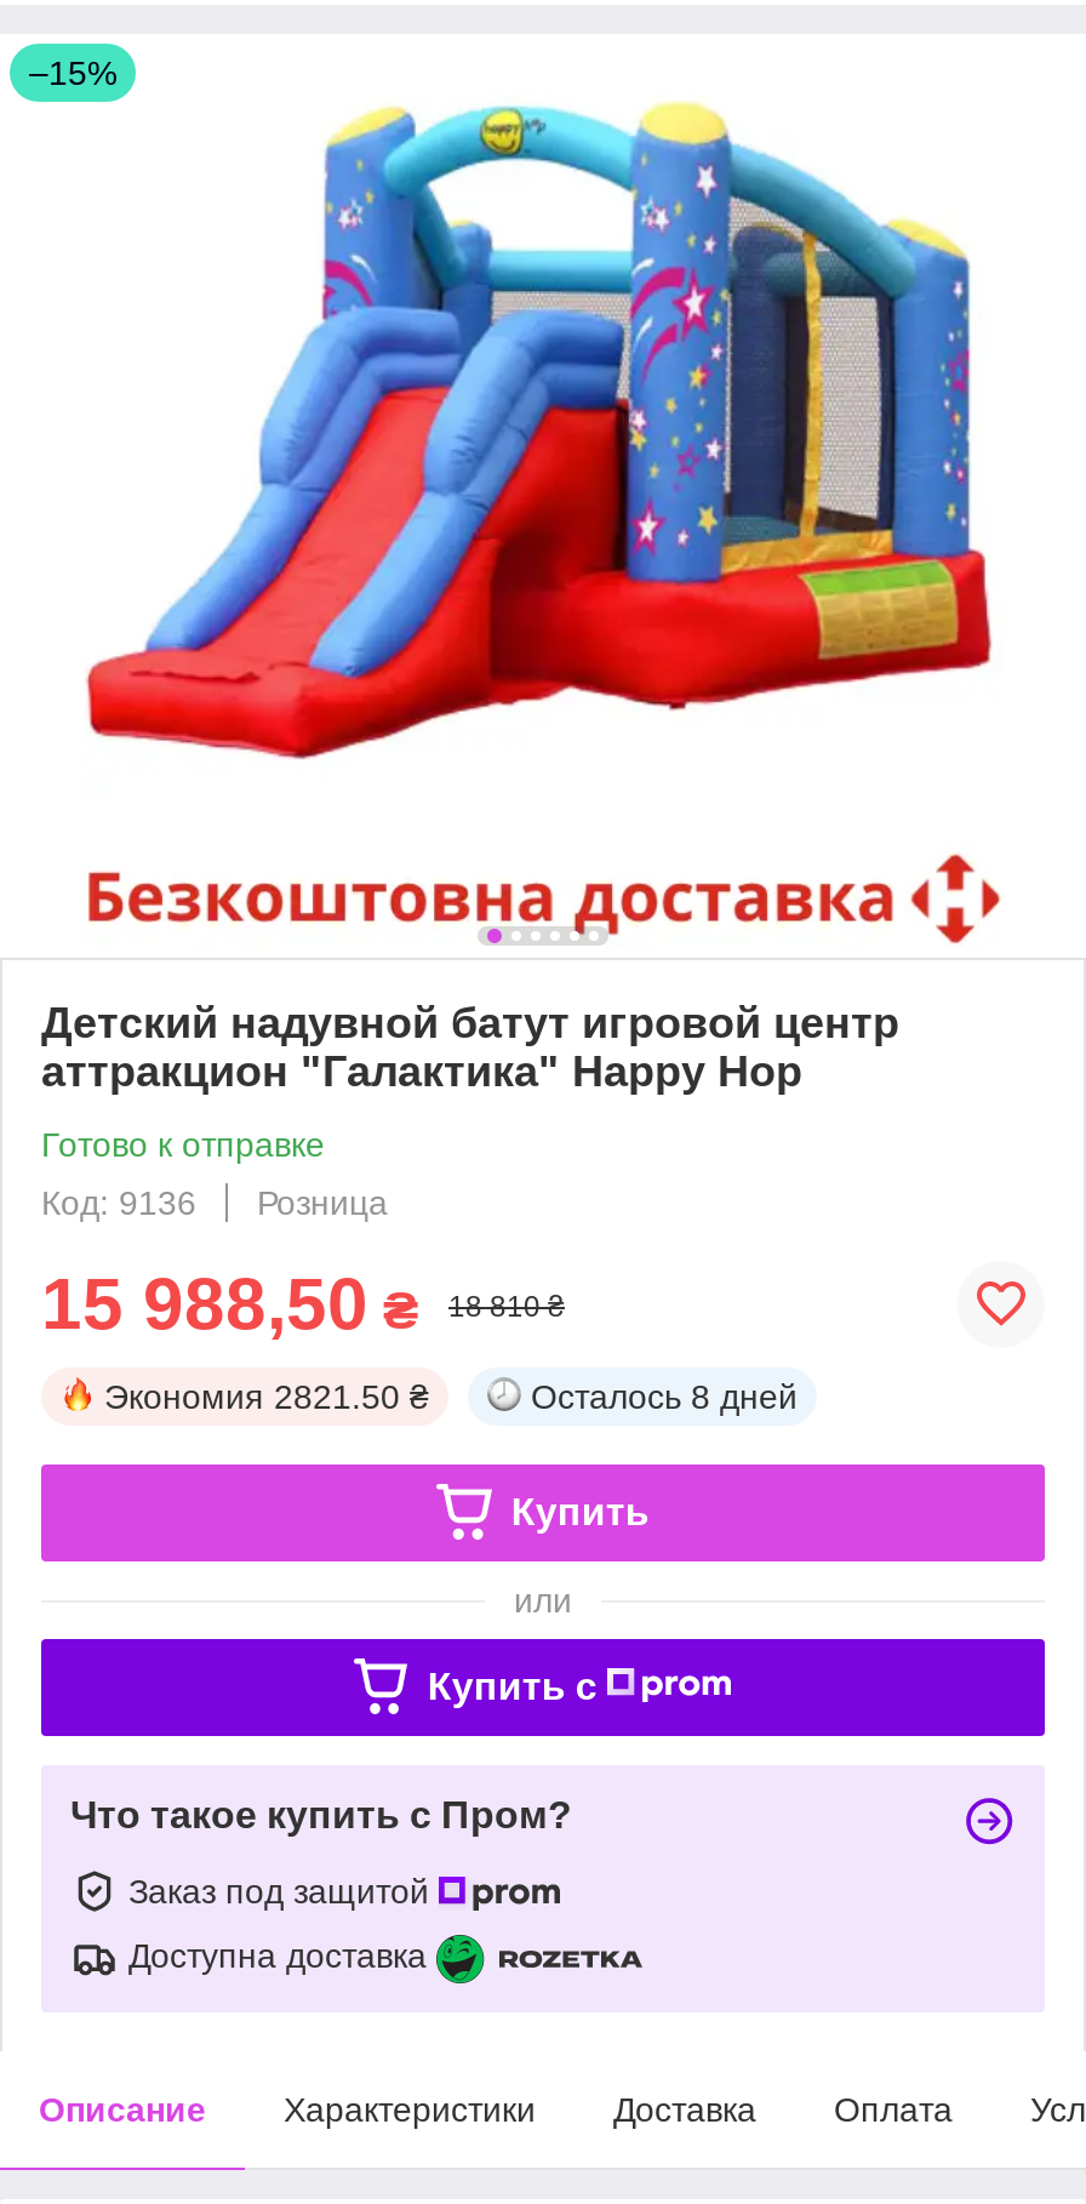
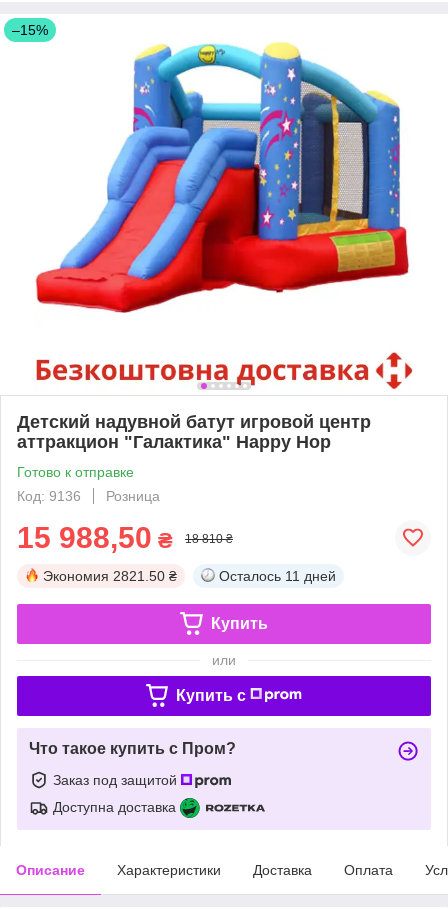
[531,1377,798,1416] Осталось 8 дней -> [219,568,336,584] Осталось 11 дней

